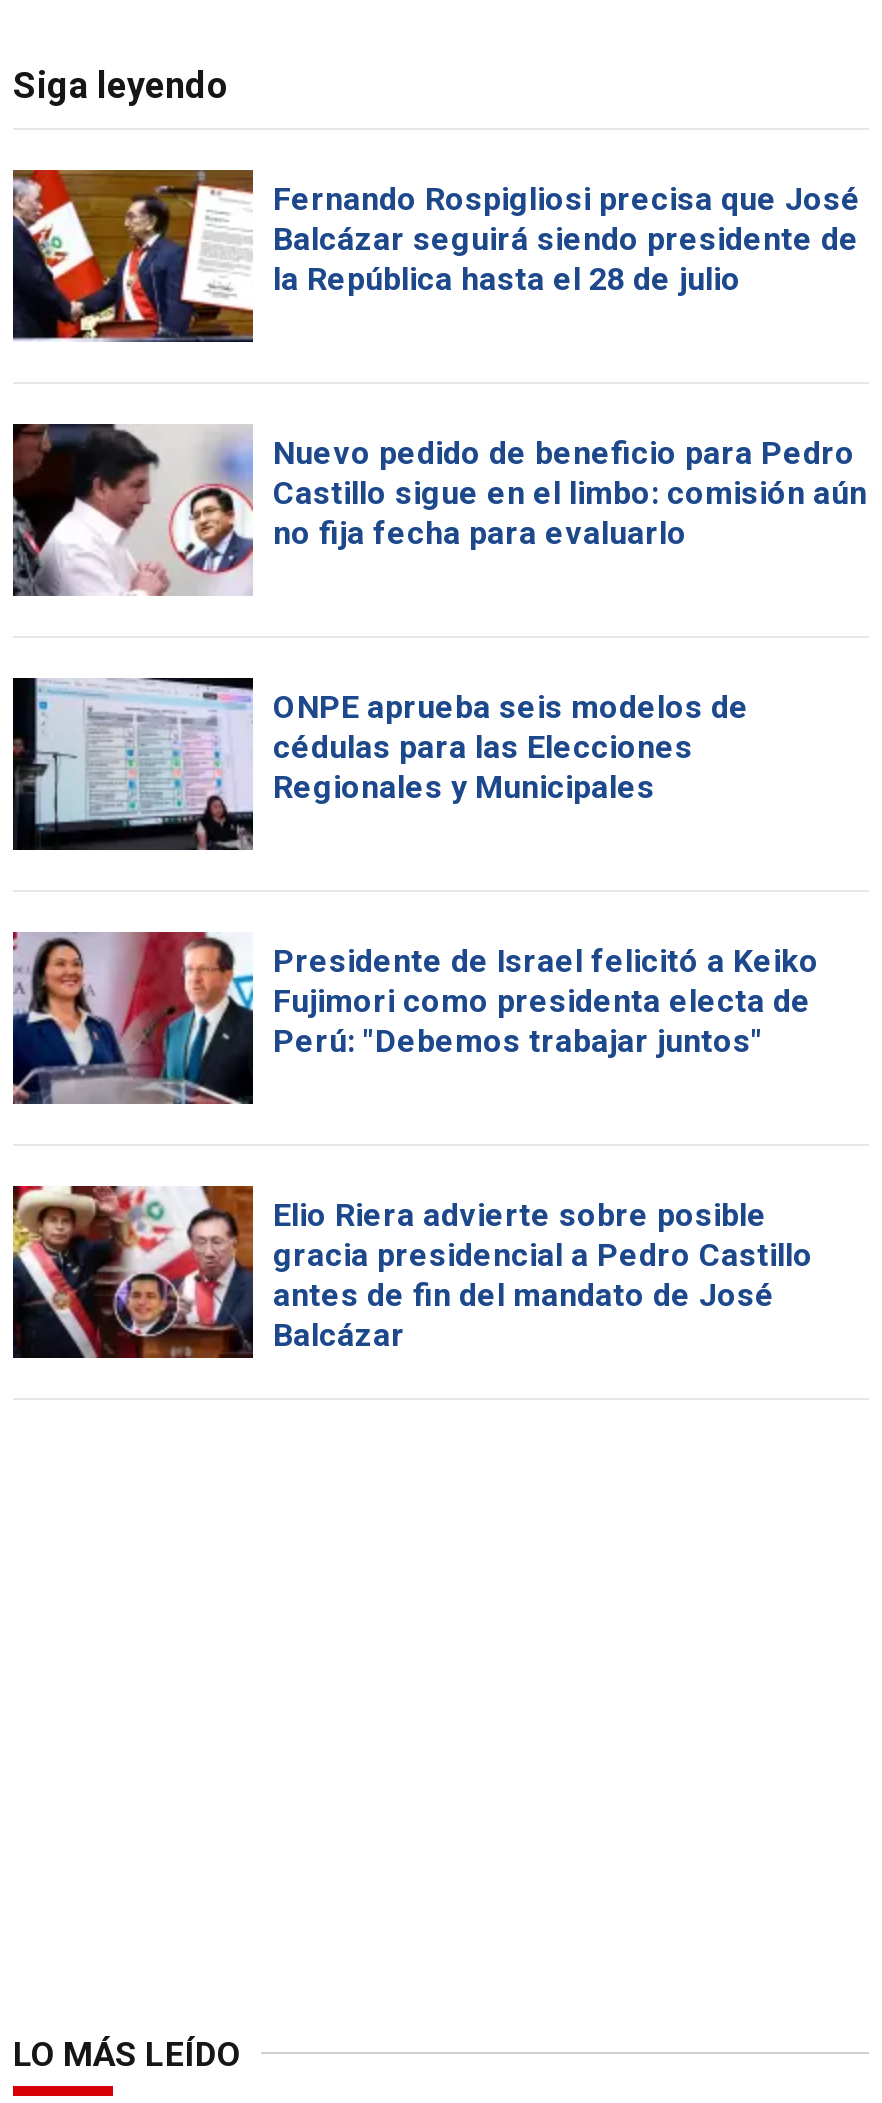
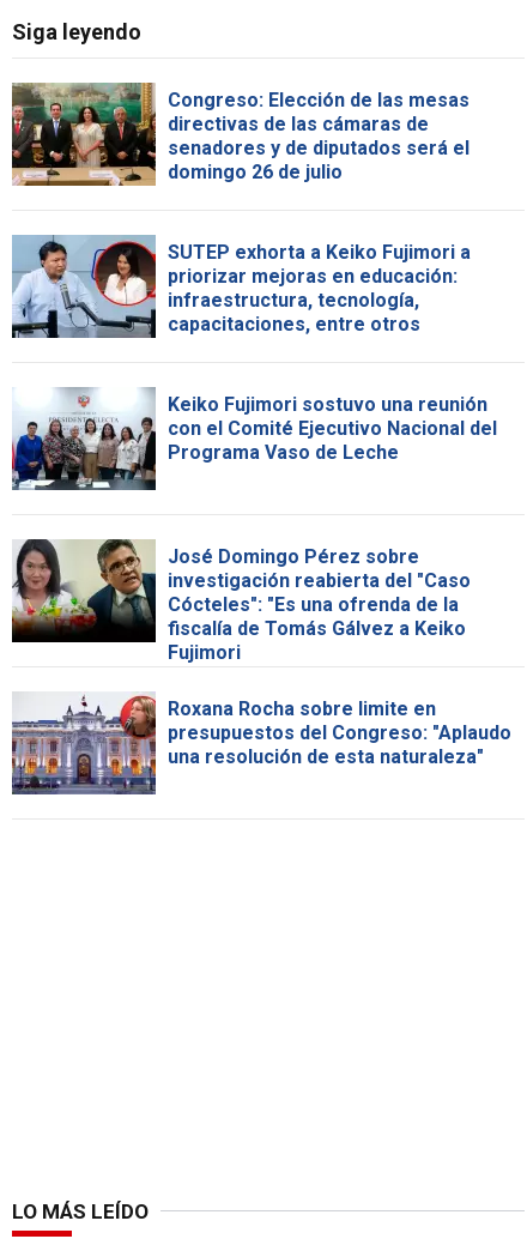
[11,168,861,344] [image] | Fernando Rospigliosi precisa que José | Balcázar seguirá siendo presidente de | la República hasta el 28 de julio -> [11,83,470,187] [image] | Congreso: Elección de las mesas | directivas de las cámaras de | senadores y de diputados será el | domingo 26 de julio
[11,422,867,596] [image] | Nuevo pedido de beneficio para Pedro | Castillo sigue en el limbo: comisión aún | no fija fecha para evaluarlo -> [12,235,471,339] [image] | SUTEP exhorta a Keiko Fujimori a | priorizar mejoras en educación: | infraestructura, tecnología, | capacitaciones, entre otros
[11,676,749,852] [image] | ONPE aprueba seis modelos de | cédulas para las Elecciones | Regionales y Municipales -> [11,387,497,491] [image] | Keiko Fujimori sostuvo una reunión | con el Comité Ejecutivo Nacional del | Programa Vaso de Leche
[11,930,819,1106] [image] | Presidente de Israel felicitó a Keiko | Fujimori como presidenta electa de | Perú: "Debemos trabajar juntos" -> [11,539,471,663] [image] | José Domingo Pérez sobre | investigación reabierta del "Caso | Cócteles": "Es una ofrenda de la | fiscalía de Tomás Gálvez a Keiko | Fujimori
[11,1184,813,1360] [image] | Elio Riera advierte sobre posible | gracia presidencial a Pedro Castillo | antes de fin del mandato de José | Balcázar -> [11,691,511,796] [image] | Roxana Rocha sobre limite en | presupuestos del Congreso: "Aplaudo | una resolución de esta naturaleza"

